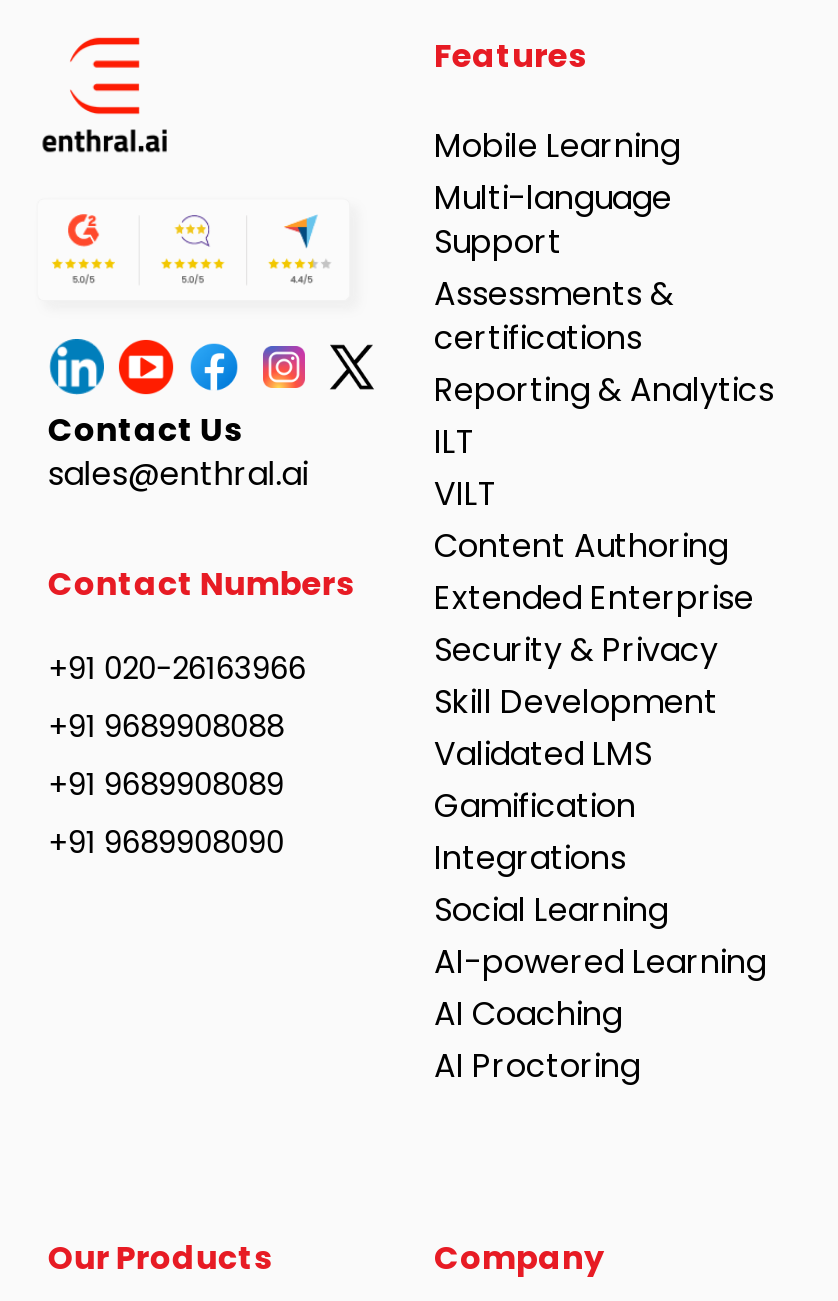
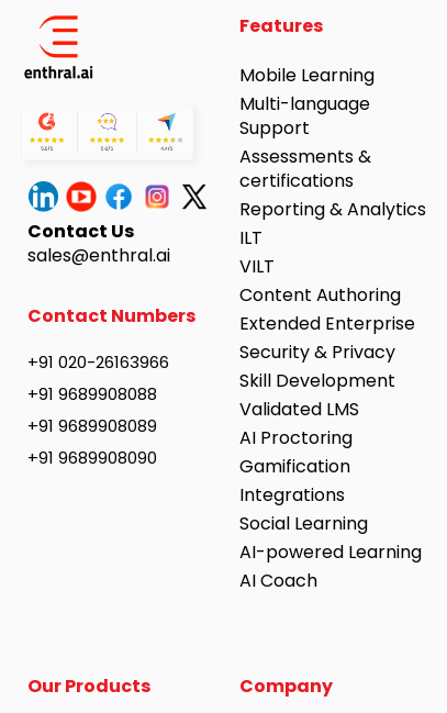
moved [434,783,766,985] -> [239,454,422,565]: Gamification | Integrations | Social Learning | AI-powered Learning
[434,991,622,1037] AI Coaching -> [239,568,317,593] AI Coach
moved [434,1043,640,1089] -> [239,425,353,450]: AI Proctoring

